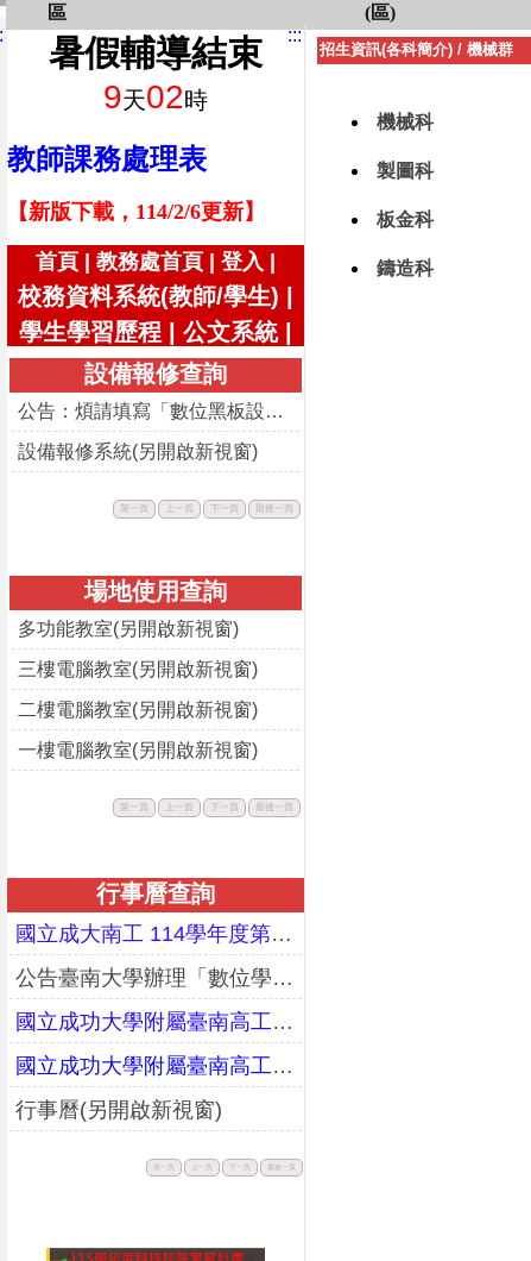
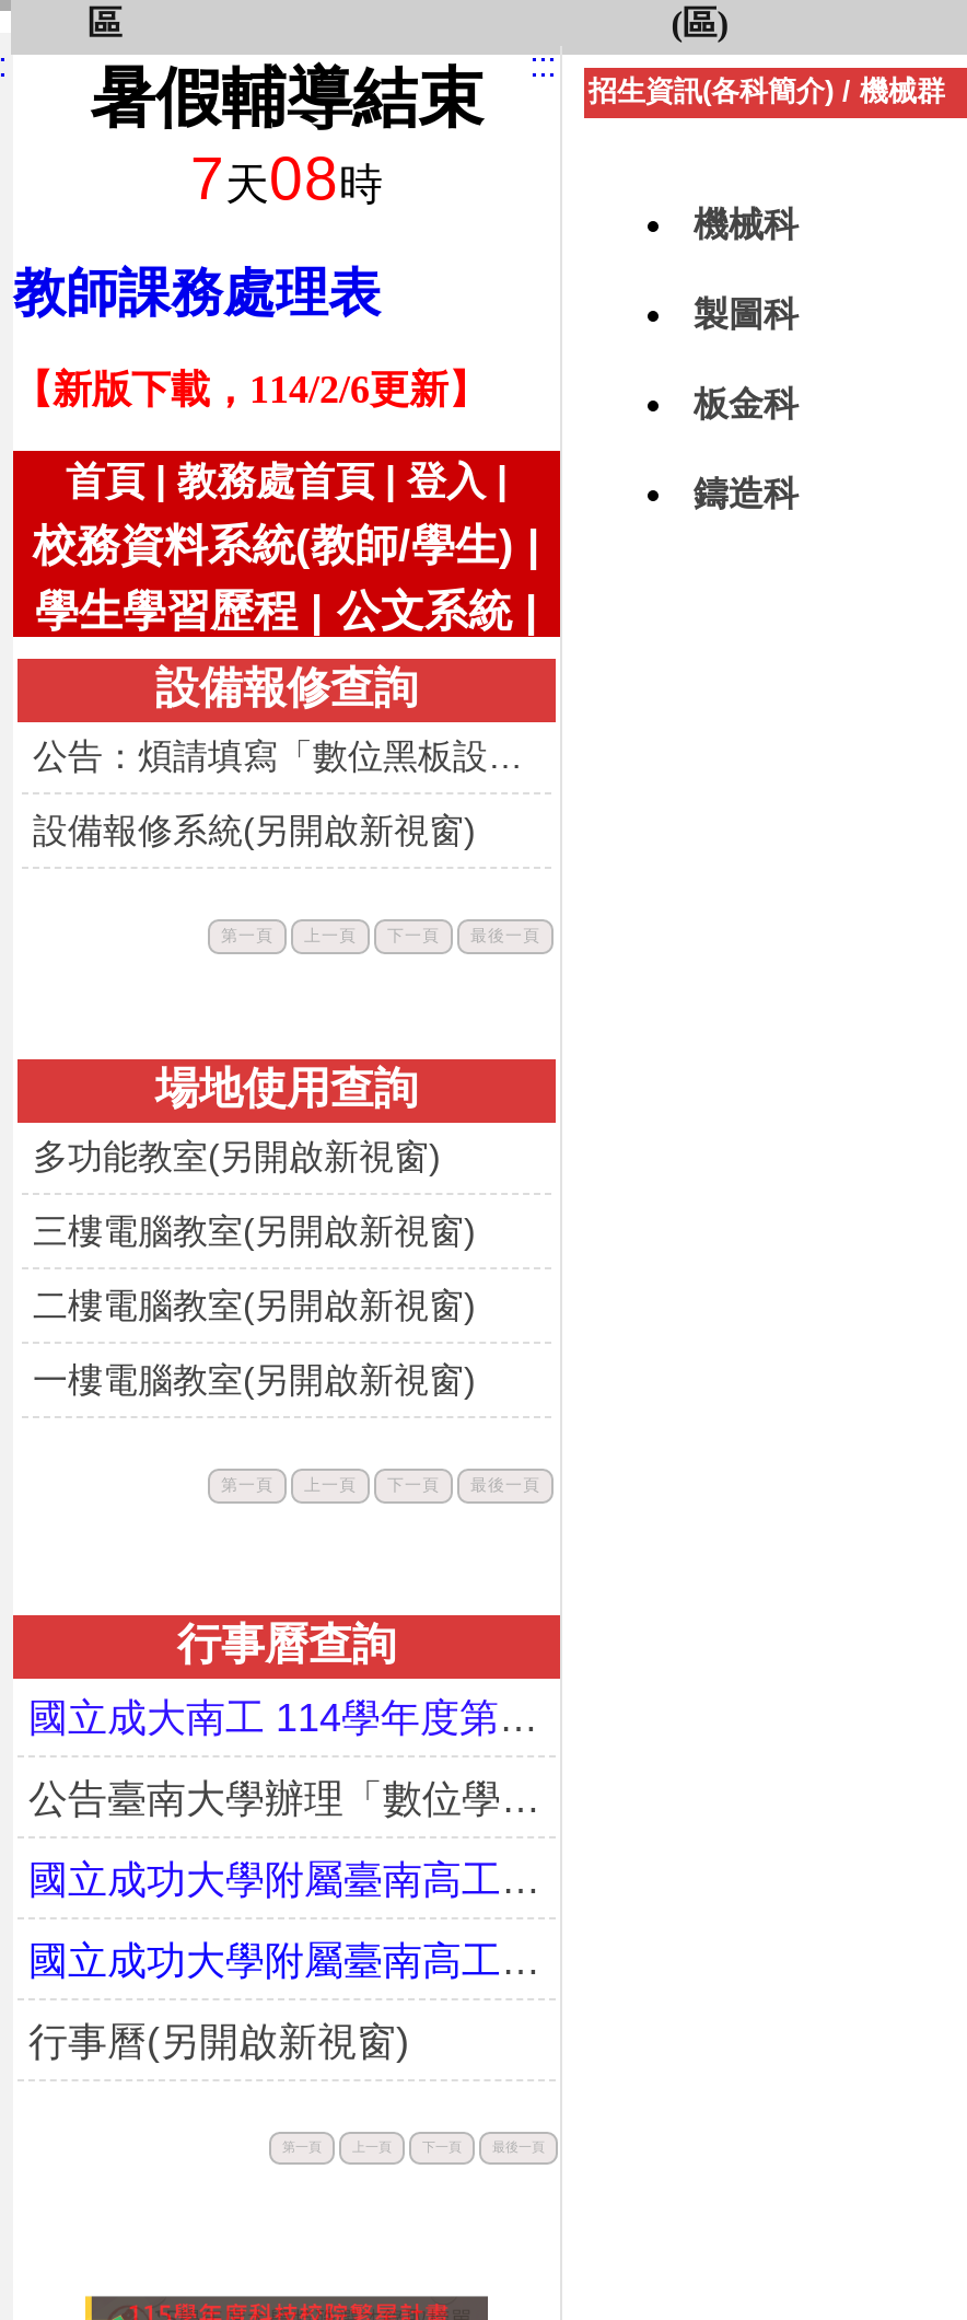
[103,79,208,115] 9天02時 -> [190,144,383,212] 7天08時

